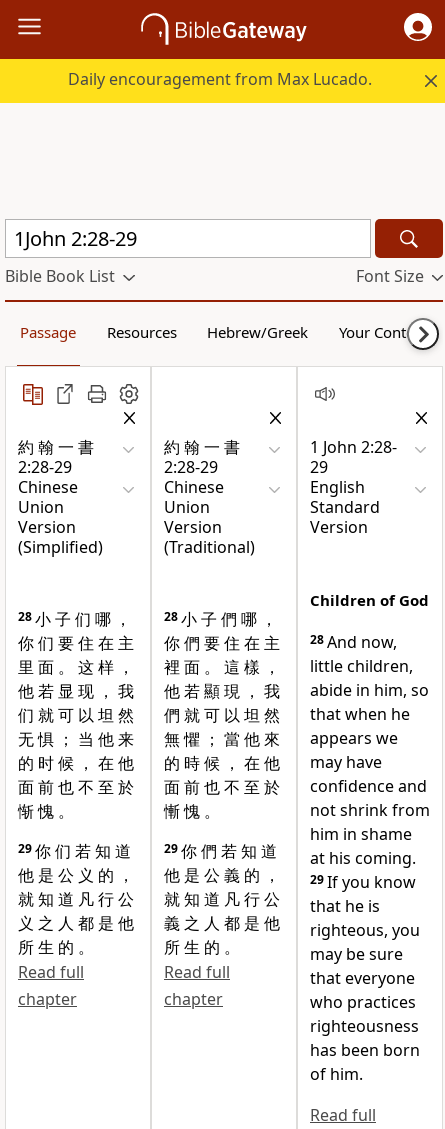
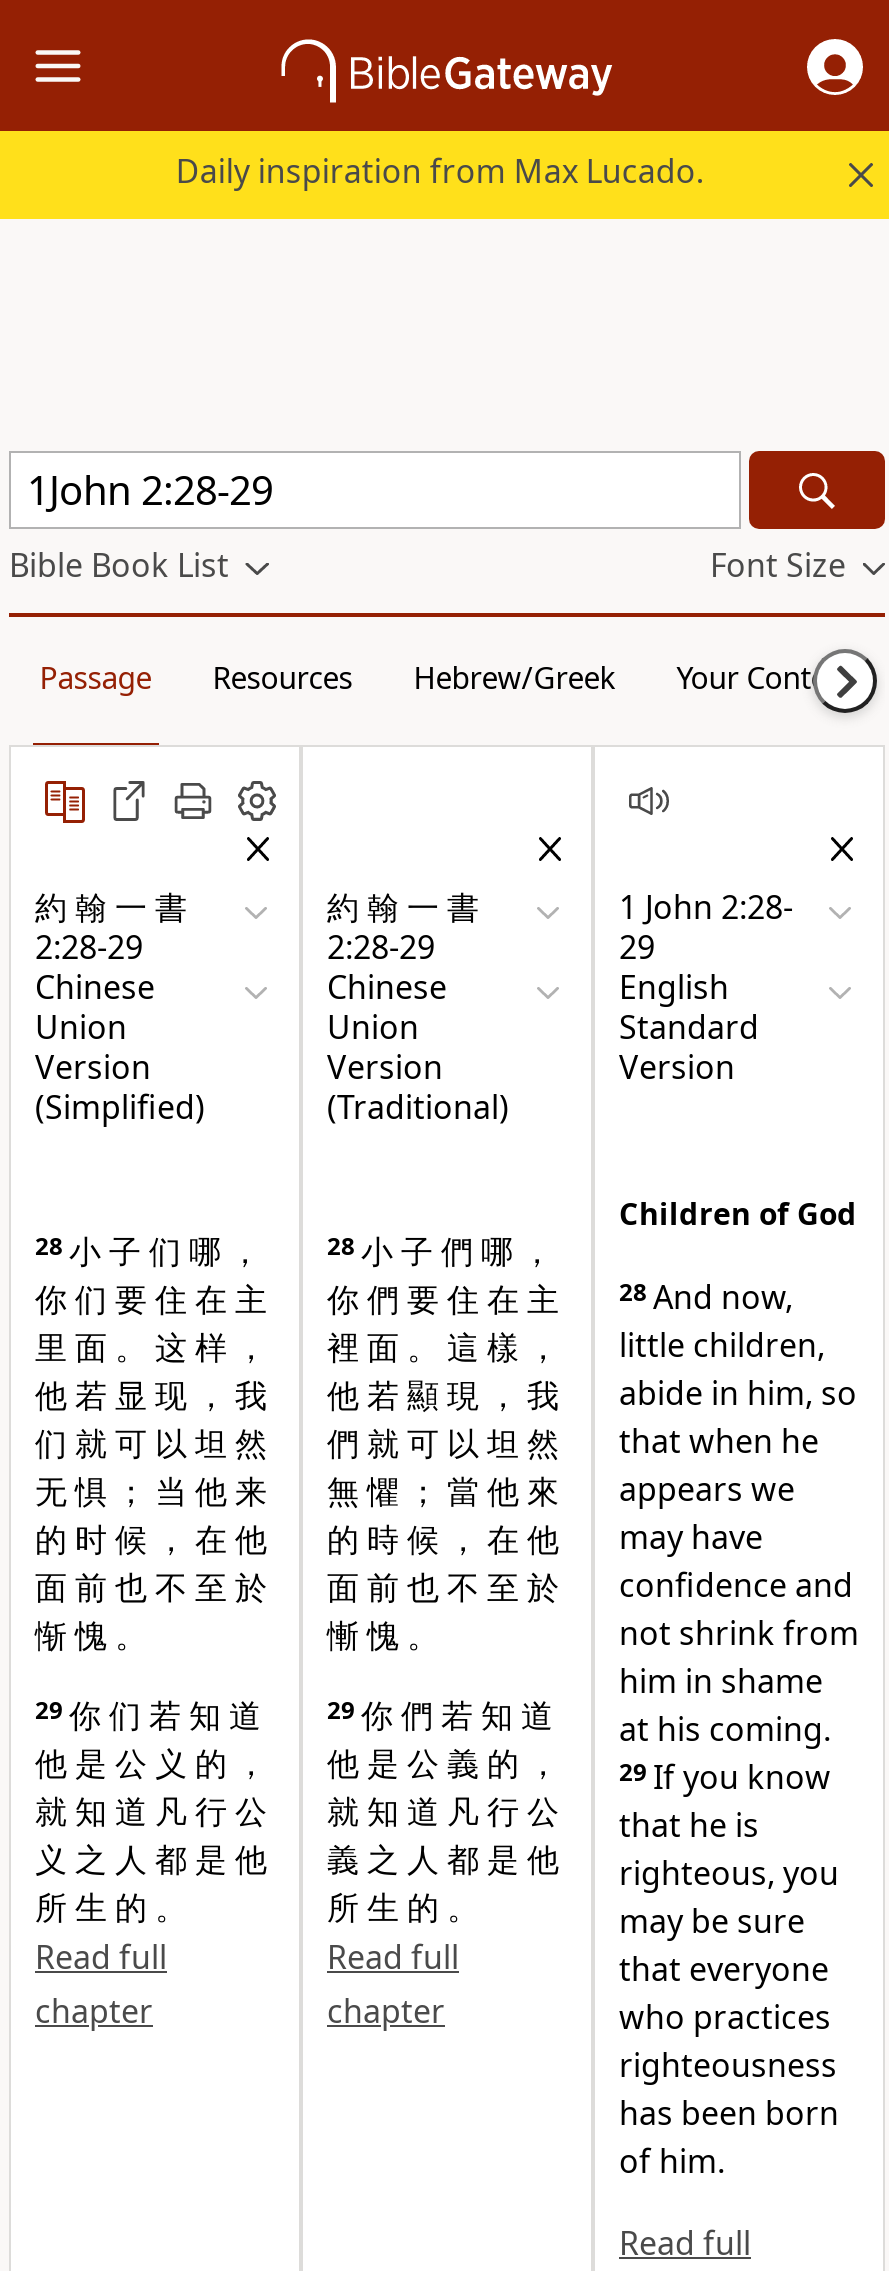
[68,68,372,90] Daily encouragement from Max Lucado. -> [176,149,704,193] Daily inspiration from Max Lucado.

